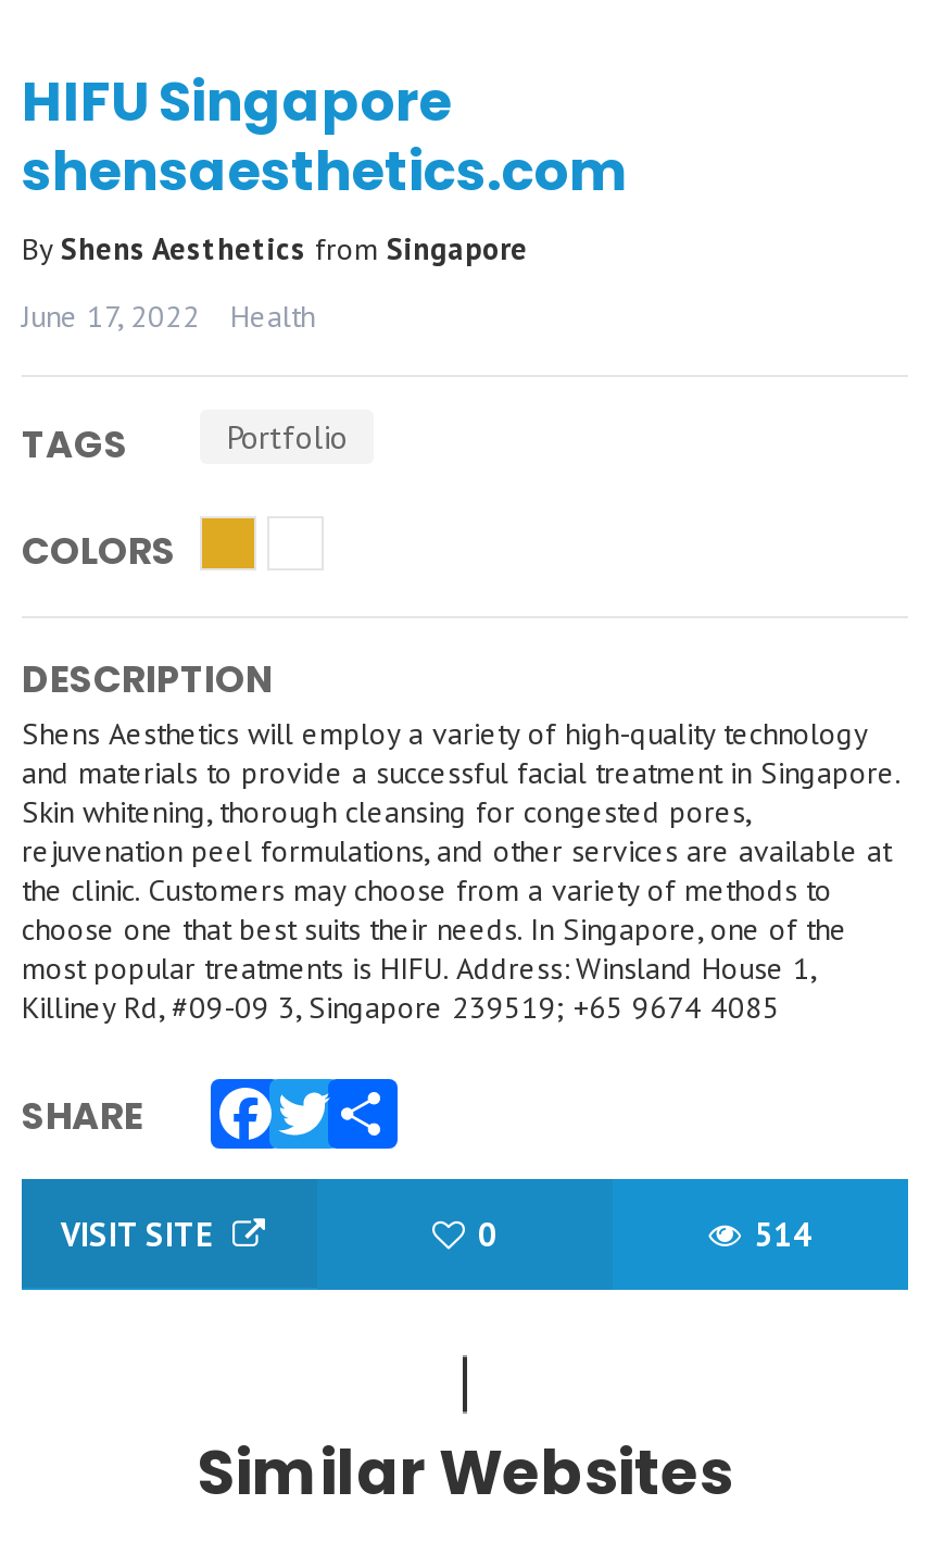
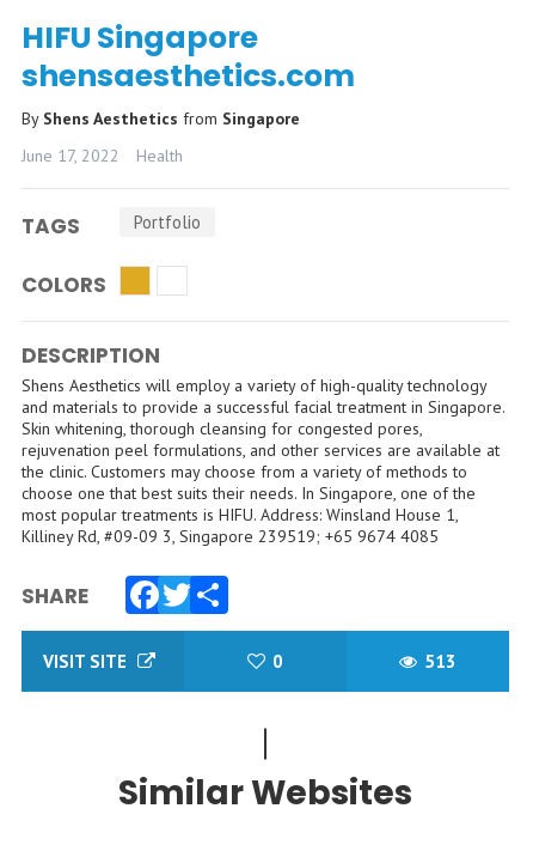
[754,1214,813,1255] 514 -> [424,650,457,673] 513

